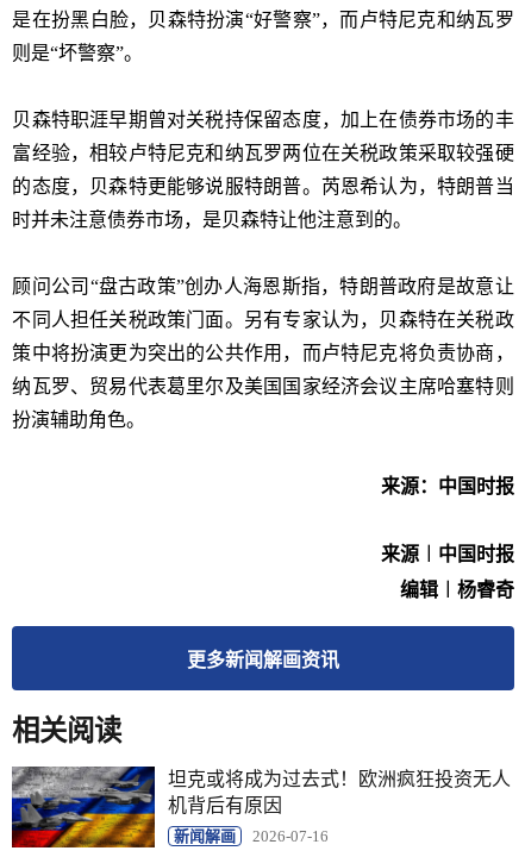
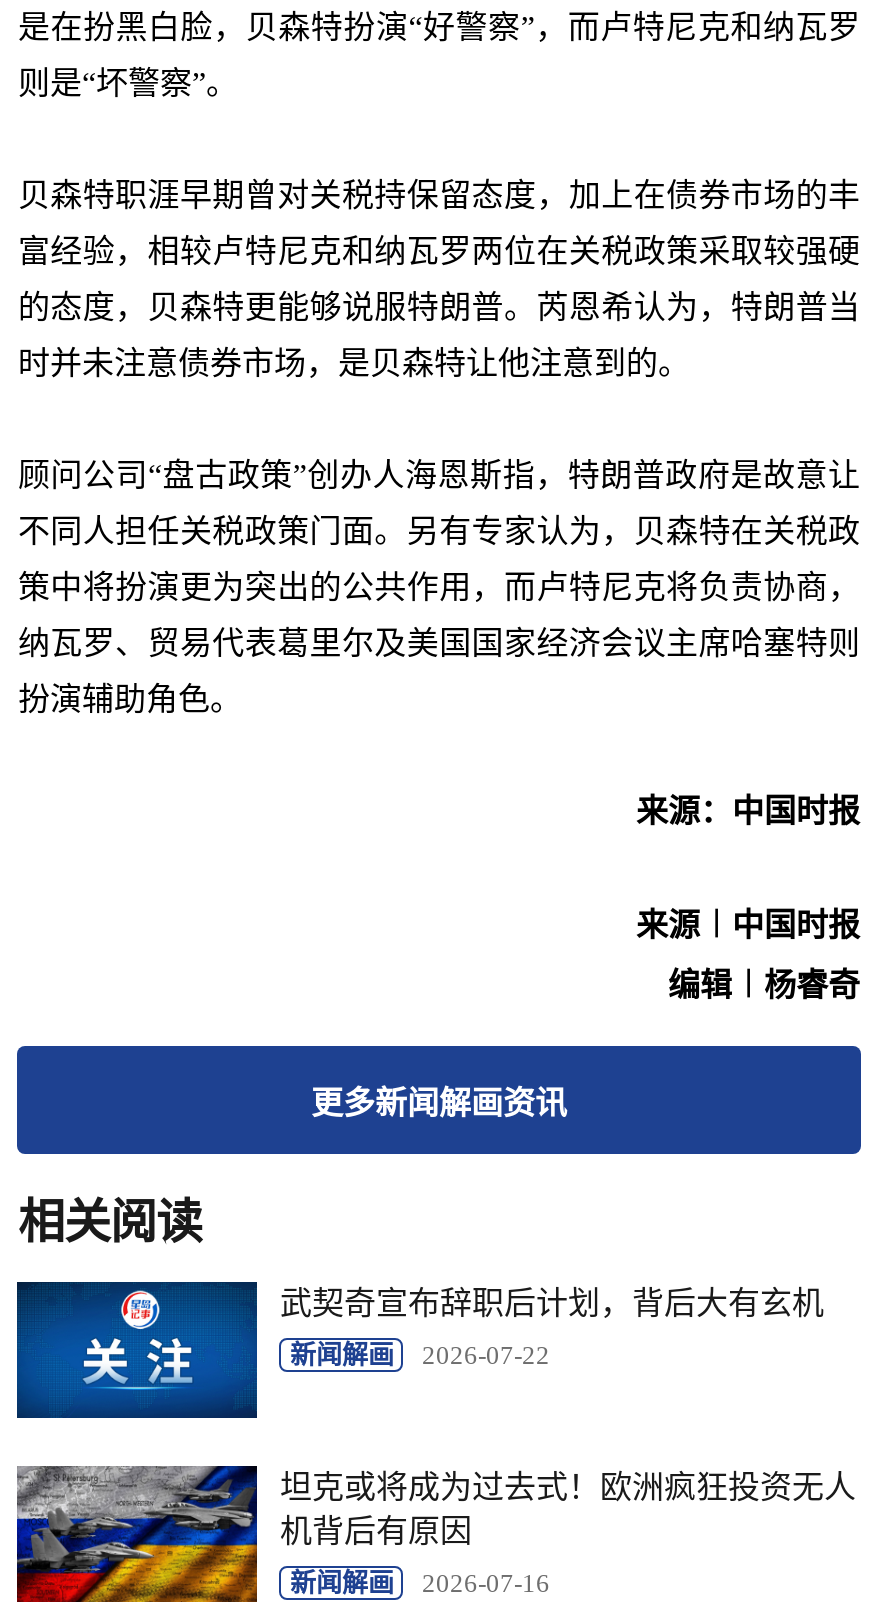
none -> [15,1280,824,1420] [image] | 武契奇宣布辞职后计划，背后大有玄机 | 新闻解画 | 2026-07-22

